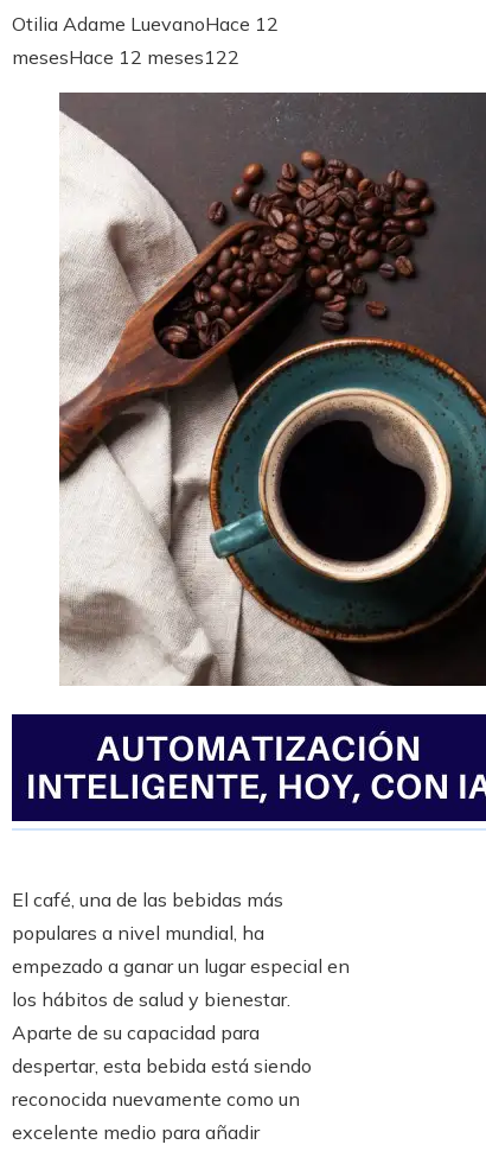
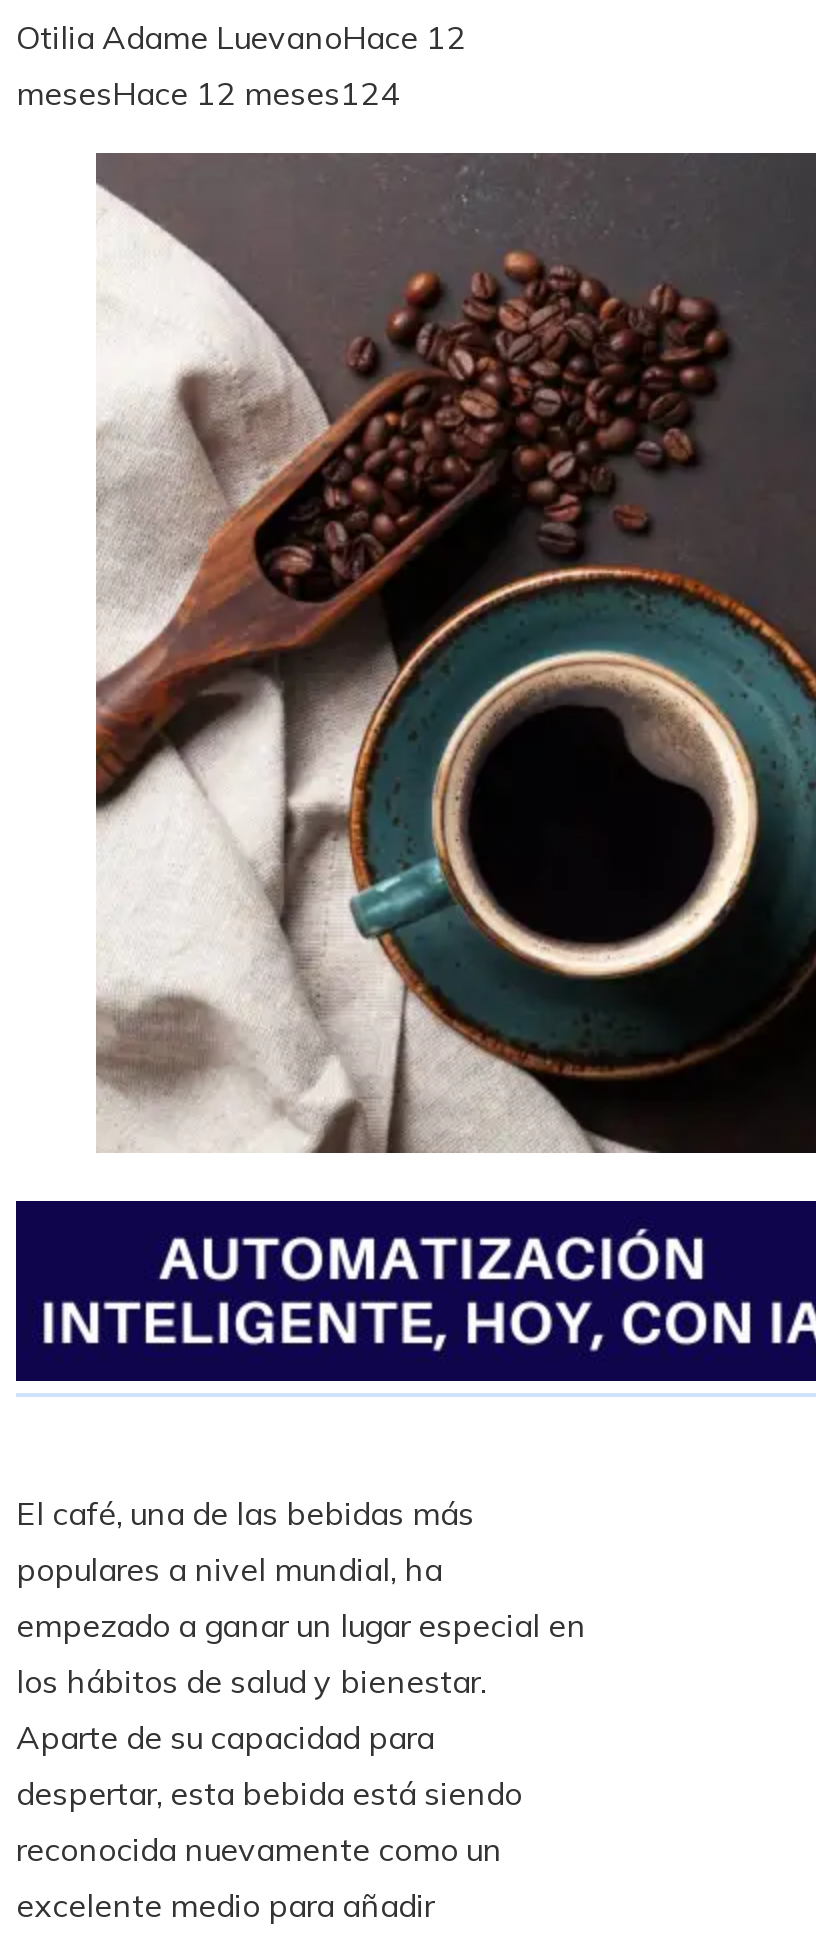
[12,46,239,69] mesesHace 12 meses122 -> [16,74,400,114] mesesHace 12 meses124

